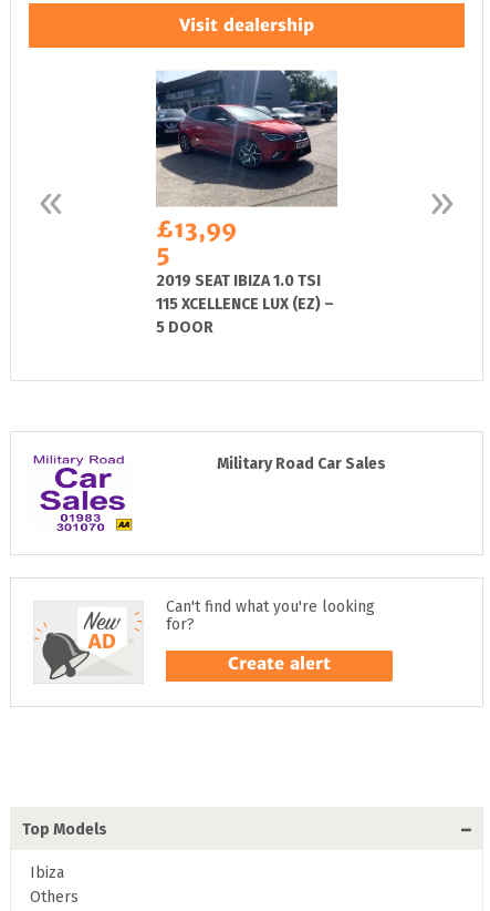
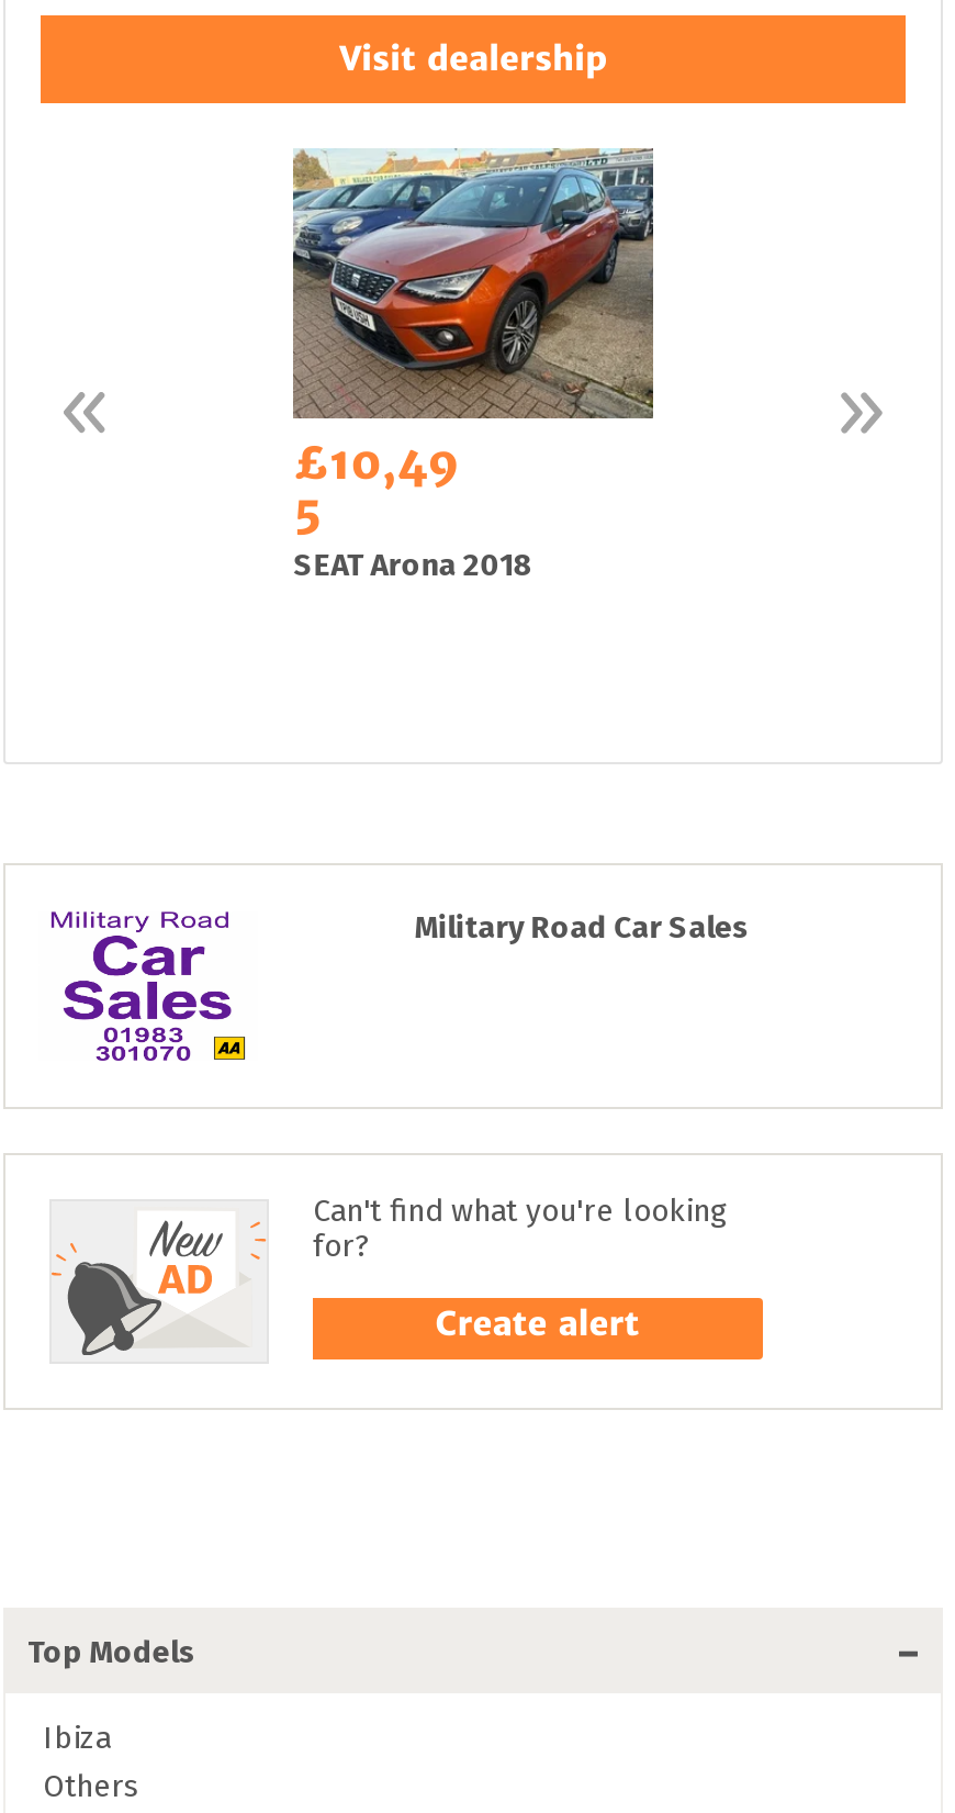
[155,70,337,243] [image] | £13,99 -> [291,147,655,490] [image] | £10,49
[156,274,334,336] 2019 SEAT IBIZA 1.0 TSI | 115 XCELLENCE LUX (EZ) – | 5 DOOR -> [294,551,533,582] SEAT Arona 2018

